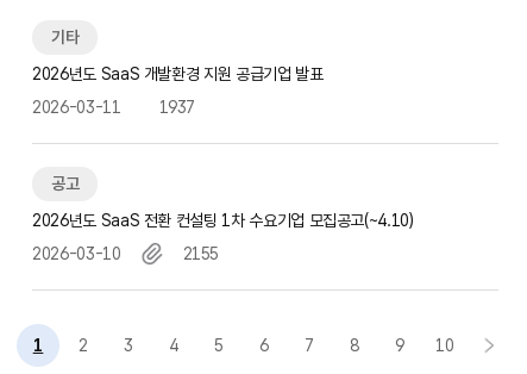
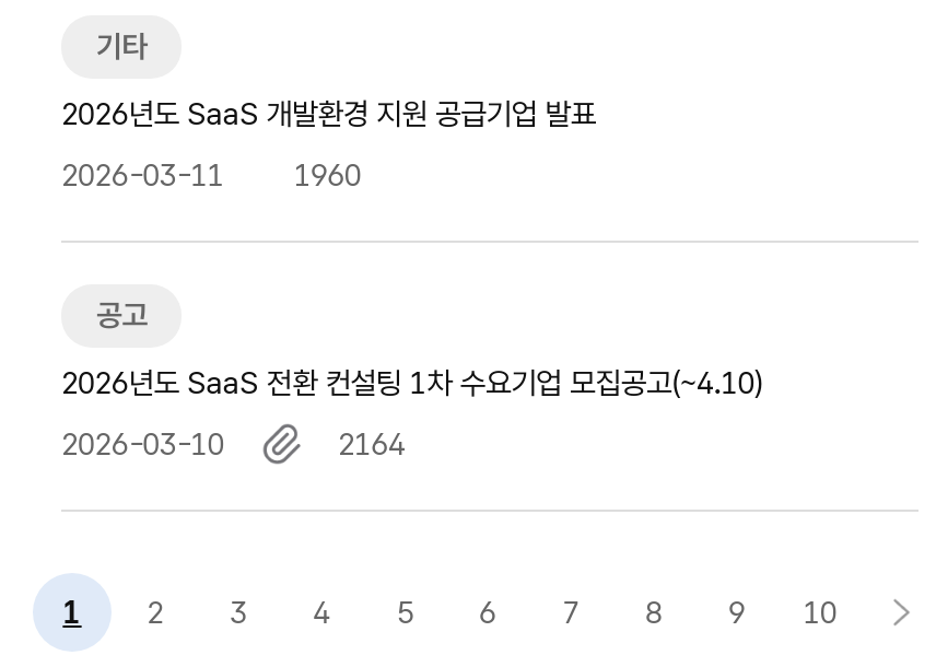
[32,98,195,117] 2026-03-11 1937 -> [61,158,361,193] 2026-03-11 1960
[183,244,219,263] 2155 -> [338,427,405,462] 2164

